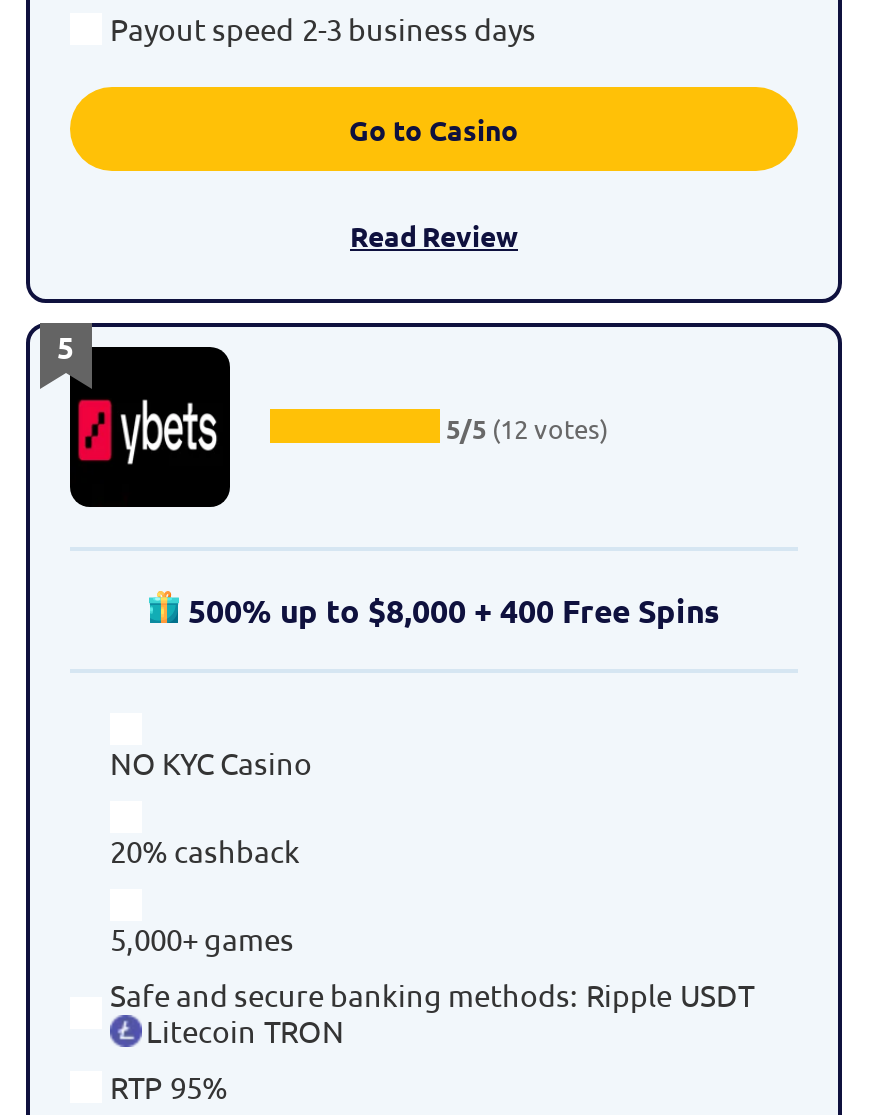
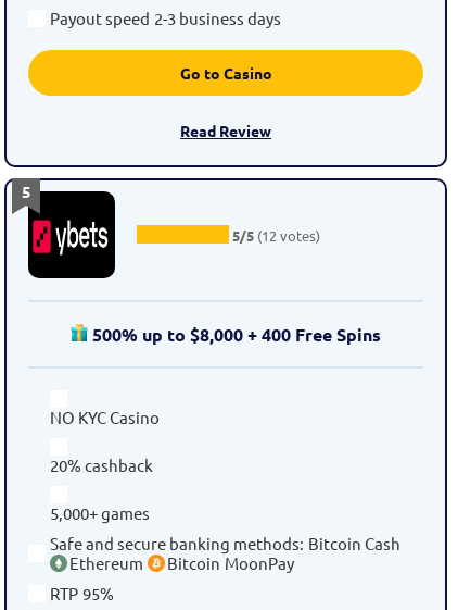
[110,975,754,1049] Safe and secure banking methods: Ripple USDT | Litecoin TRON -> [50,533,400,573] Safe and secure banking methods: Bitcoin Cash | Ethereum | Bitcoin MoonPay

